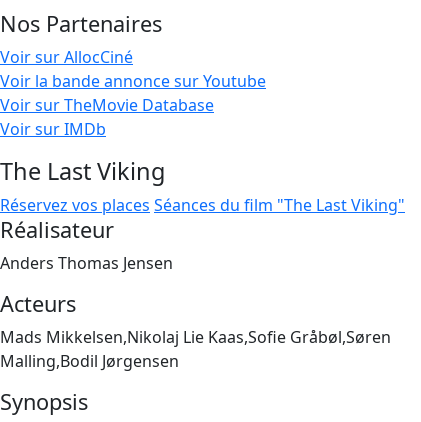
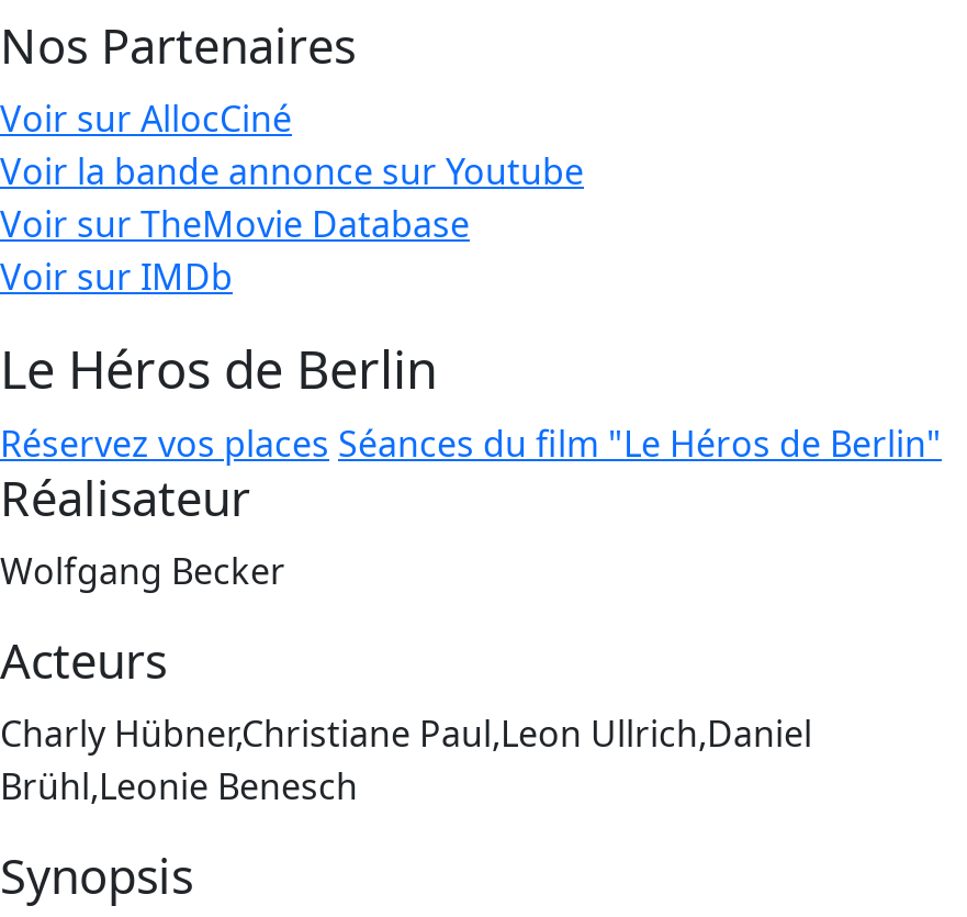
[0,155,405,216] The Last Viking | Réservez vos places Séances du film "The Last Viking" -> [0,334,942,468] Le Héros de Berlin | Réservez vos places Séances du film "Le Héros de Berlin"
[0,252,173,274] Anders Thomas Jensen -> [0,547,285,595] Wolfgang Becker
[0,326,391,372] Mads Mikkelsen,Nikolaj Lie Kaas,Sofie Gråbøl,Søren | Malling,Bodil Jørgensen -> [0,709,812,810] Charly Hübner,Christiane Paul,Leon Ullrich,Daniel | Brühl,Leonie Benesch

